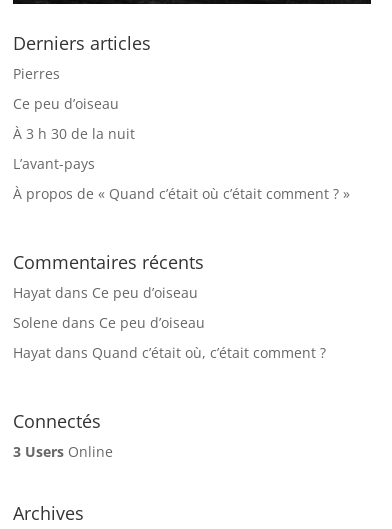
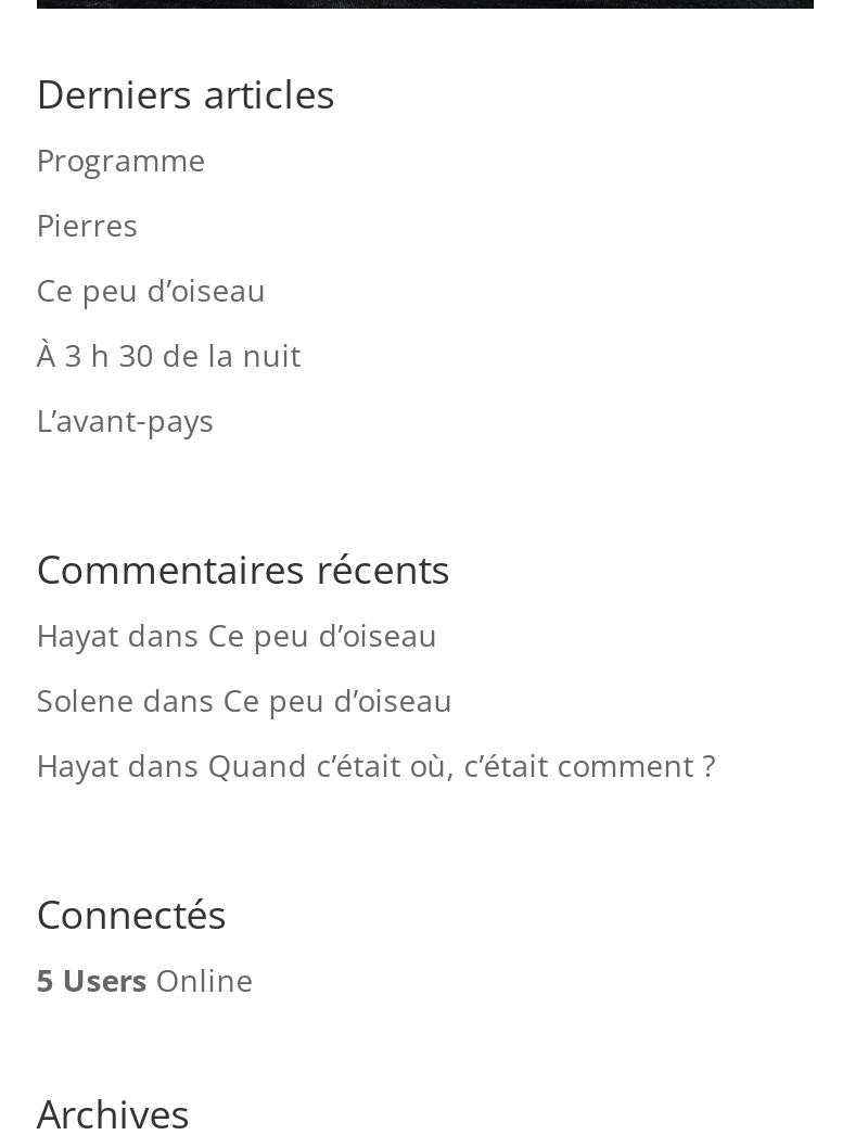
none -> [36,138,206,180] Programme
moved [13,64,135,173] -> [36,204,301,440]: Pierres | Ce peu d’oiseau | À 3 h 30 de la nuit | L’avant-pays
[13,184,350,203] À propos de « Quand c’était où c’était comment ? » -> none
[13,442,113,461] 3 Users Online -> [36,960,253,1001] 5 Users Online

